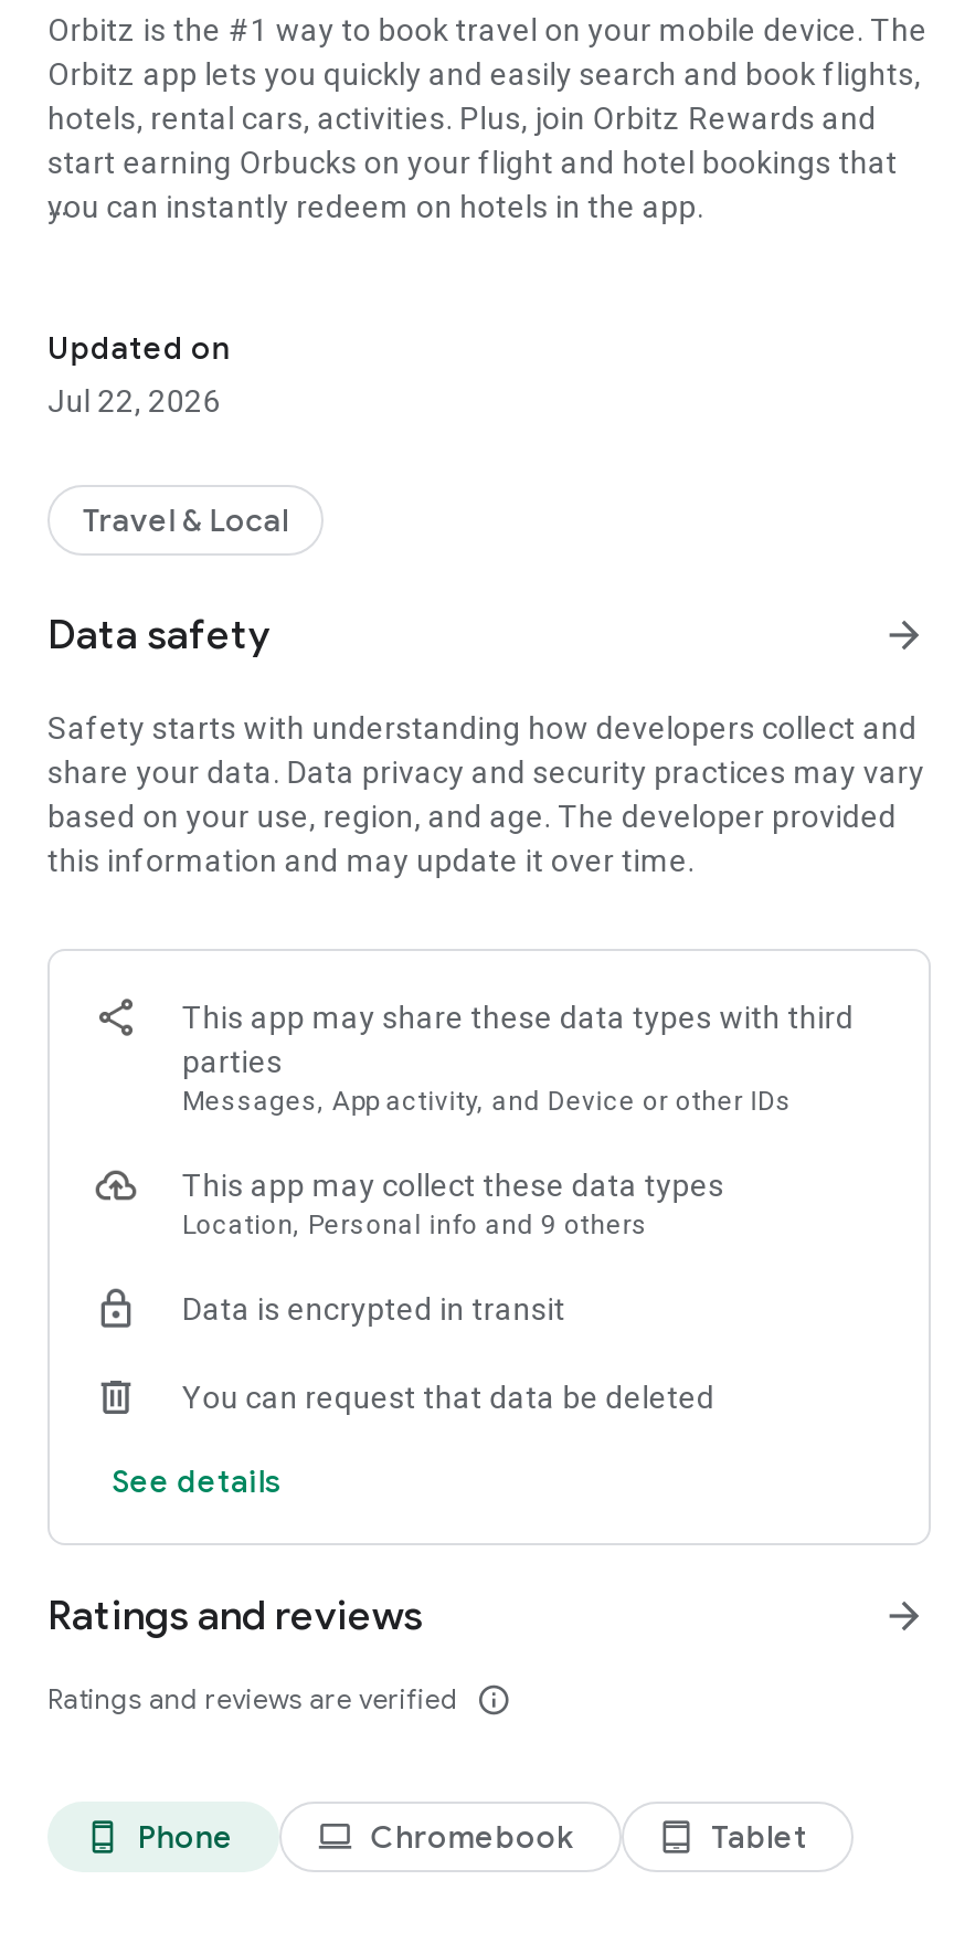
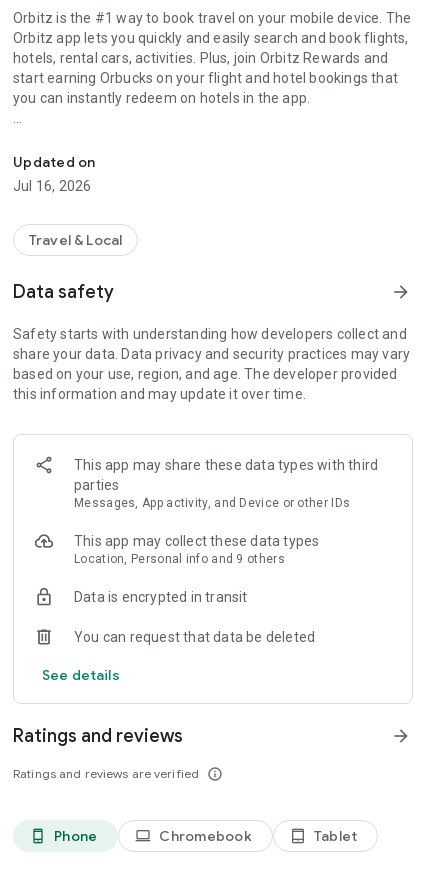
[47,383,221,419] Jul 22, 2026 -> [13,178,91,194] Jul 16, 2026

